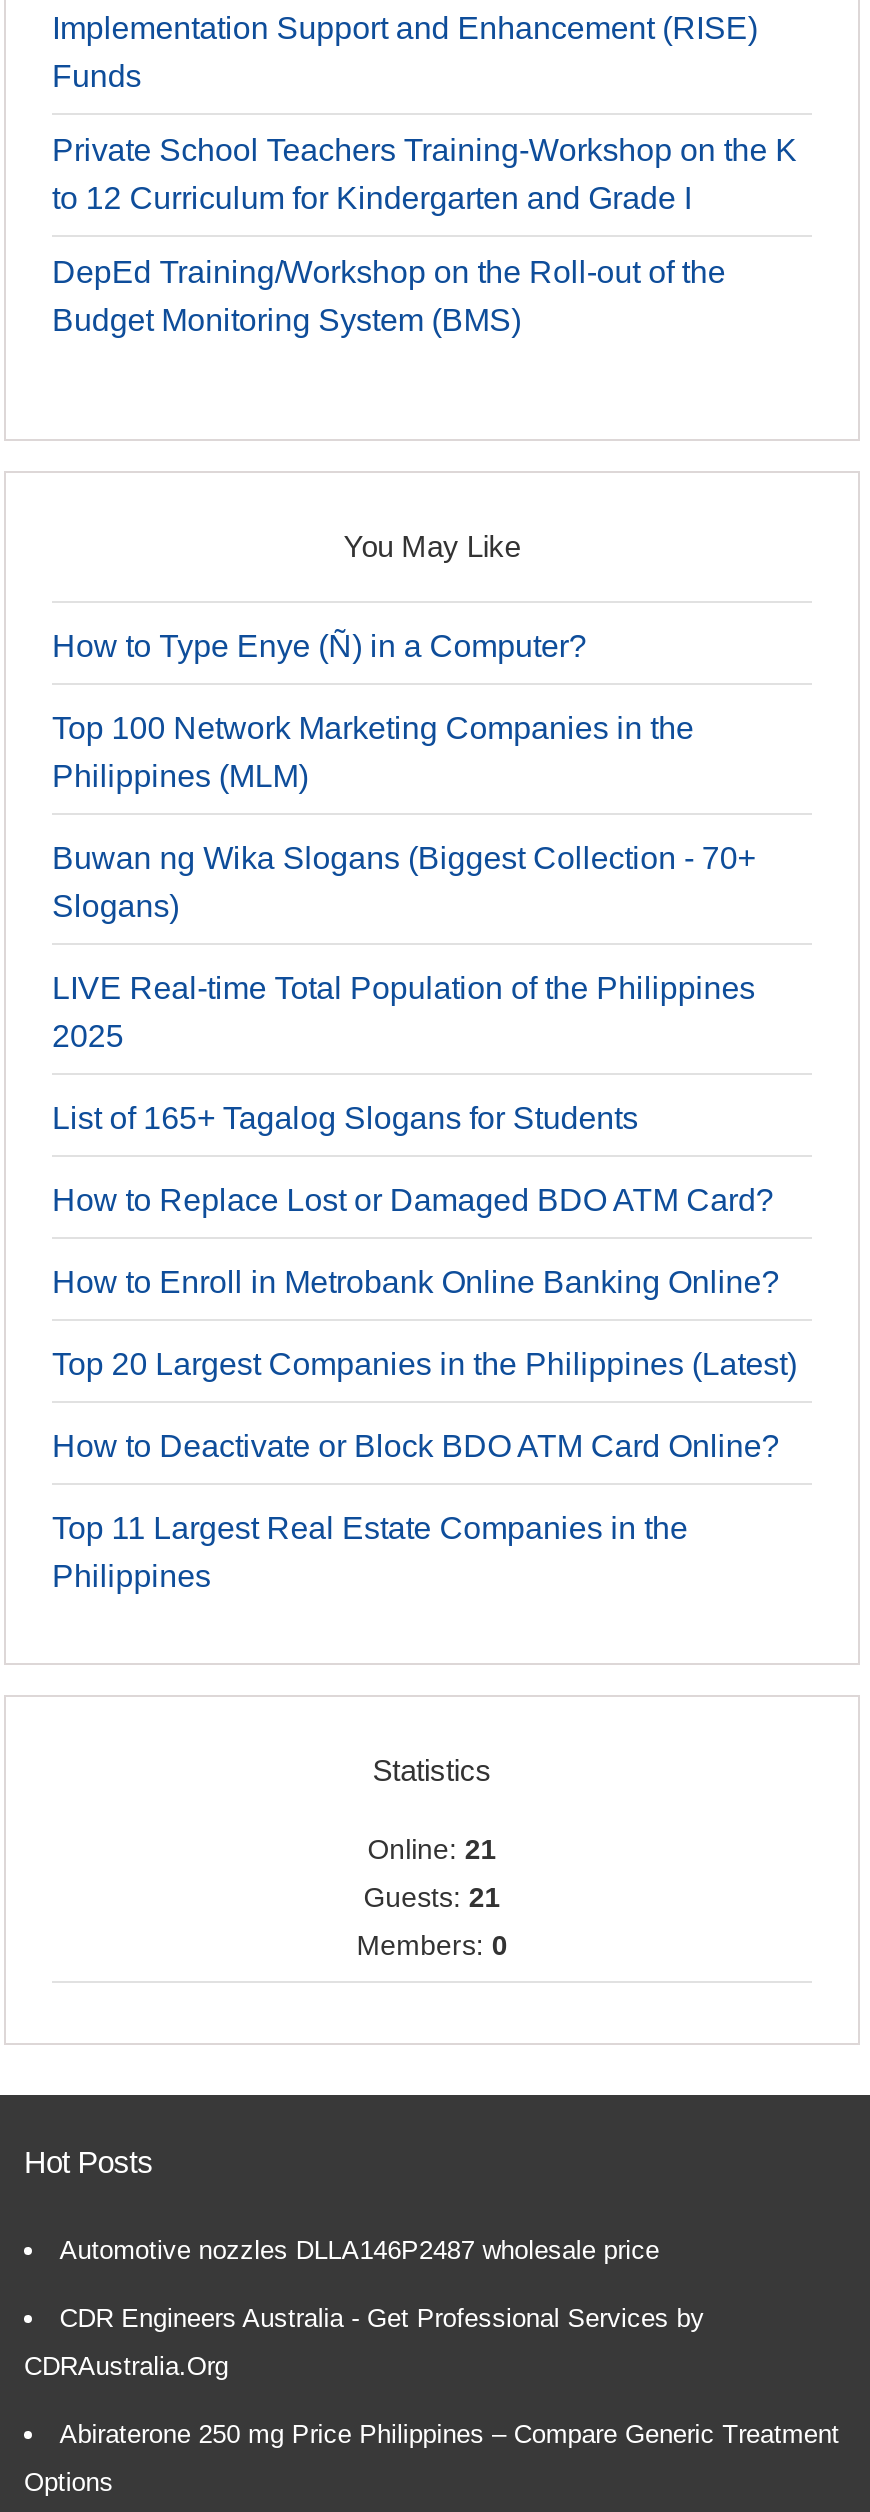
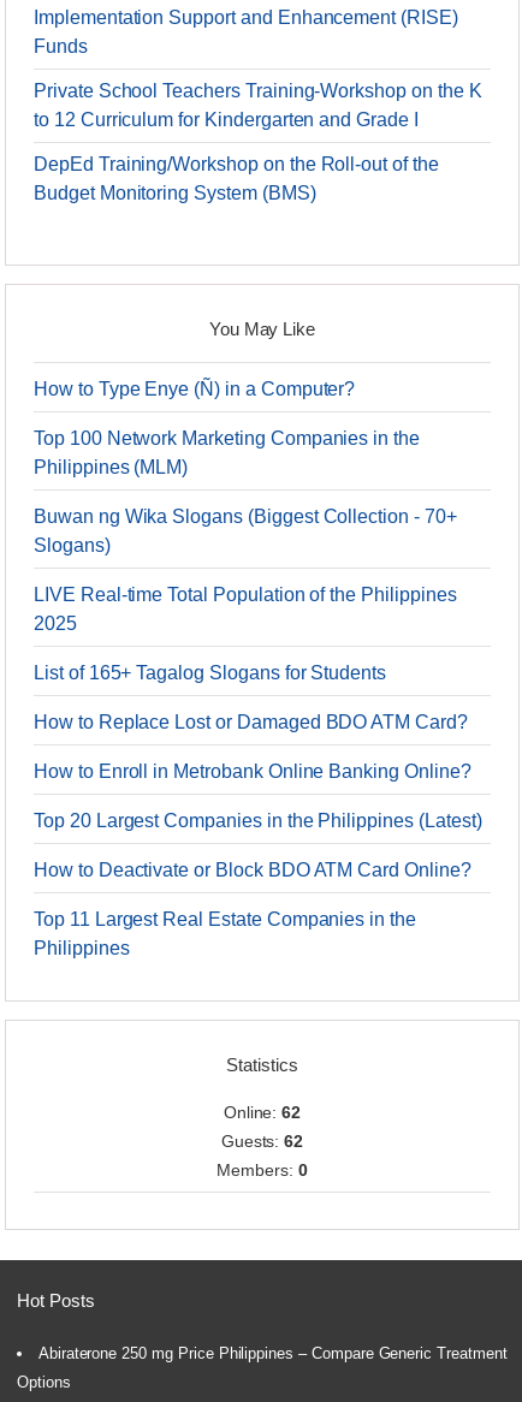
[367,1833,497,1865] Online: 21 -> [223,1103,301,1122] Online: 62
[363,1881,501,1913] Guests: 21 -> [221,1131,303,1151] Guests: 62
[24,2235,704,2381] Automotive nozzles DLLA146P2487 wholesale price | CDR Engineers Australia - Get Professional Services by | CDRAustralia.Org -> none

